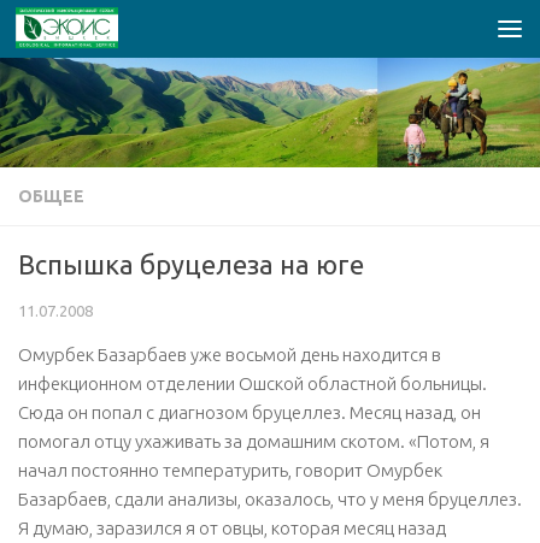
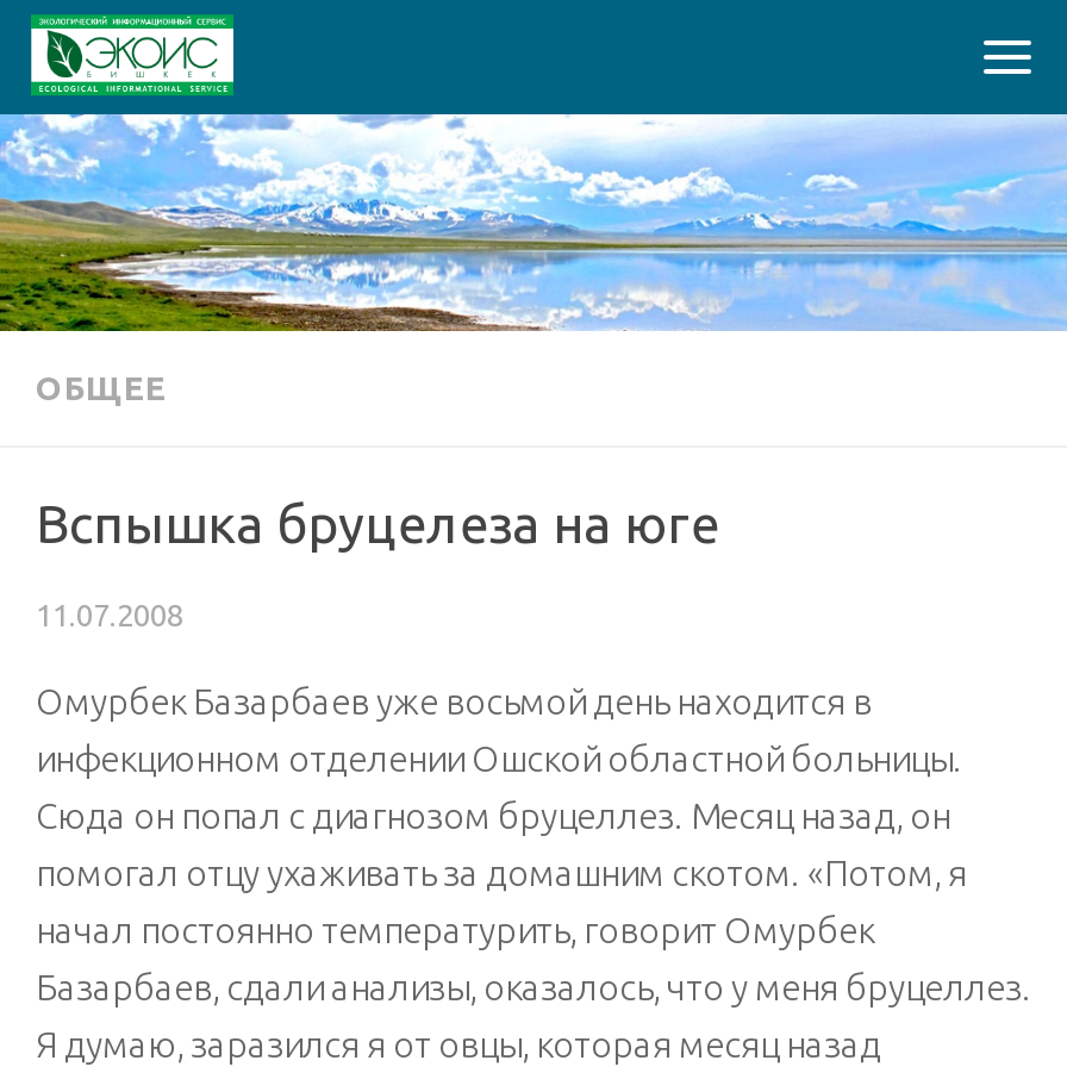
[4,57,536,169] [image] -> [7,112,1060,331] [image]

